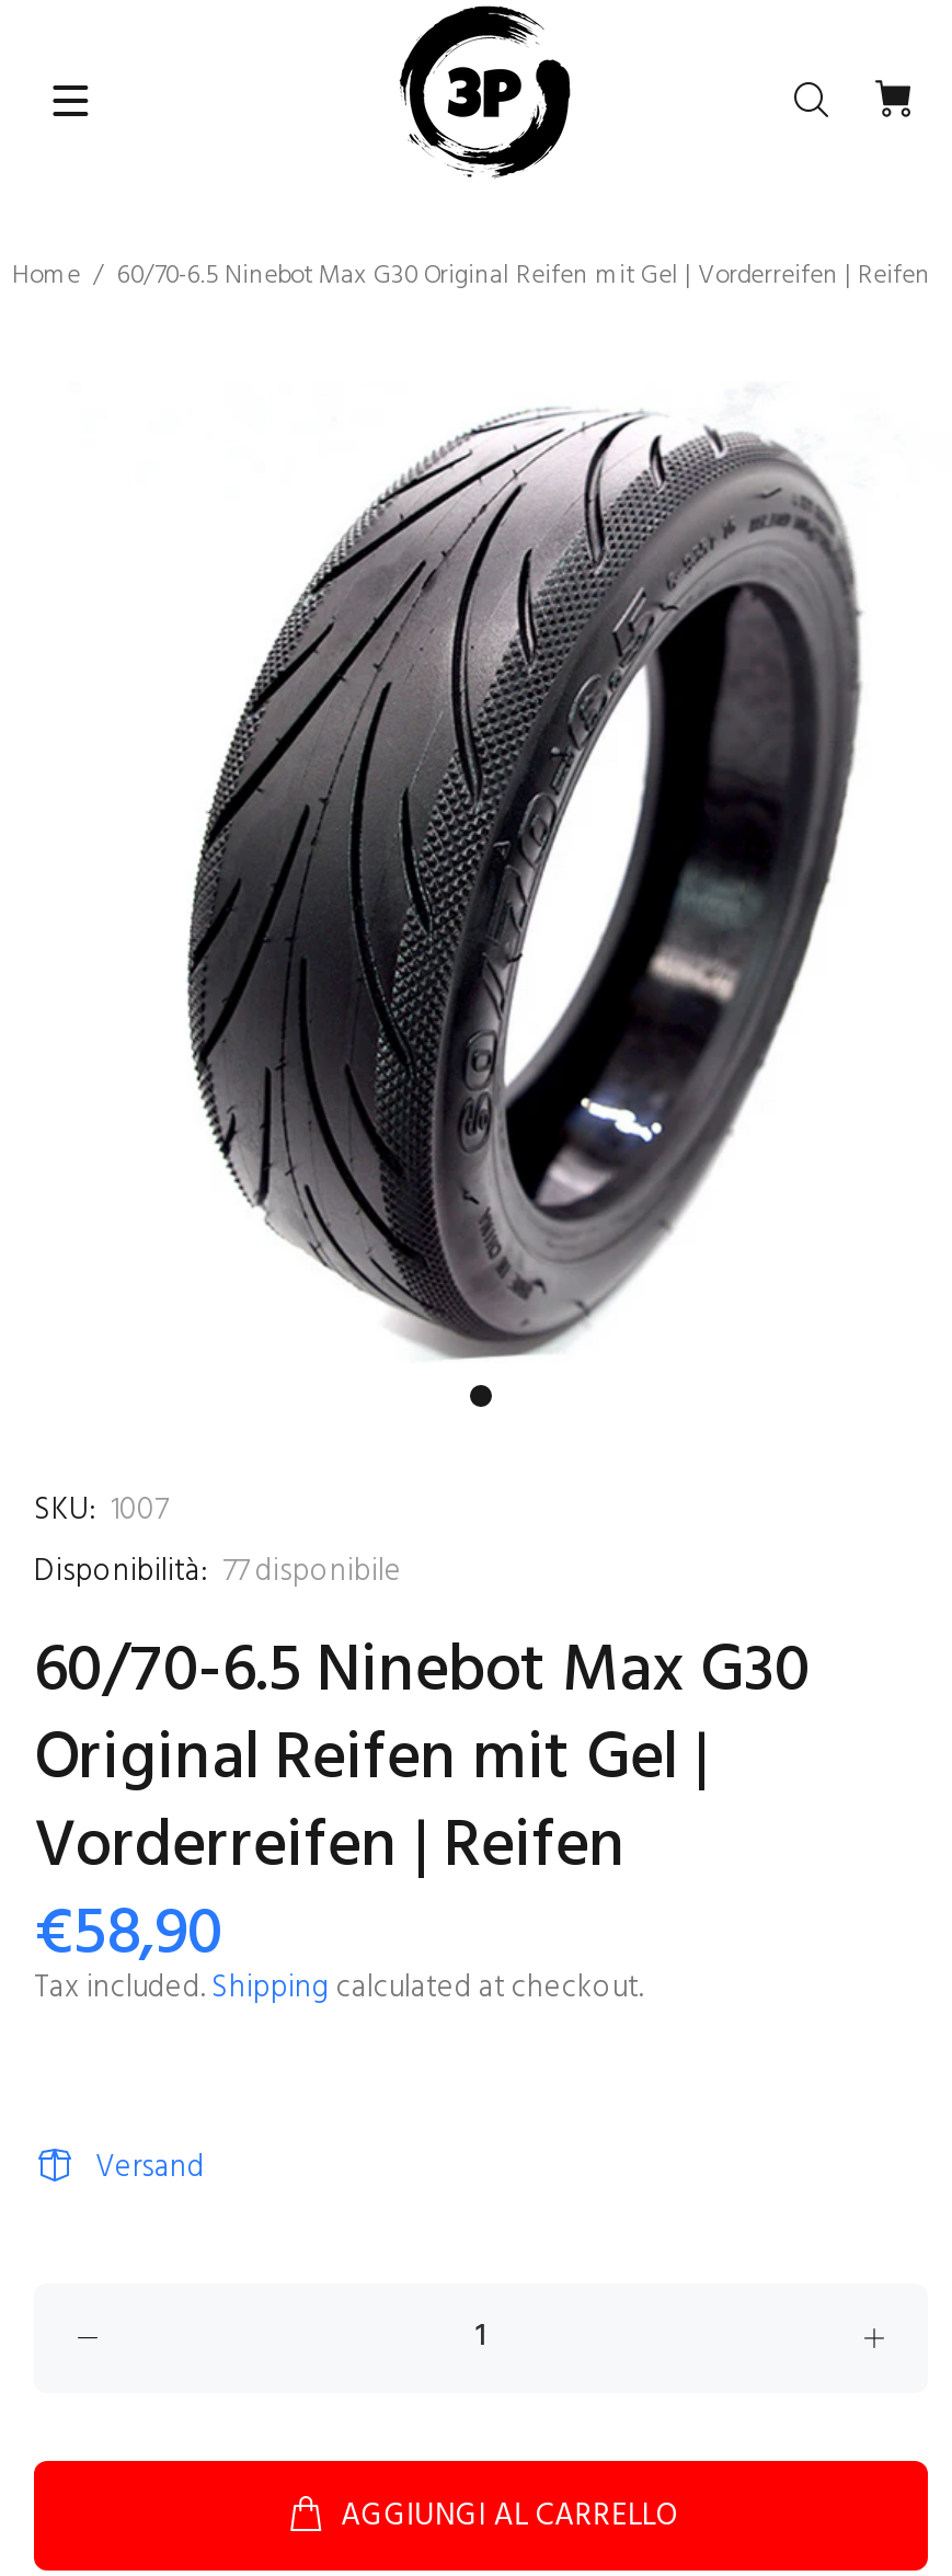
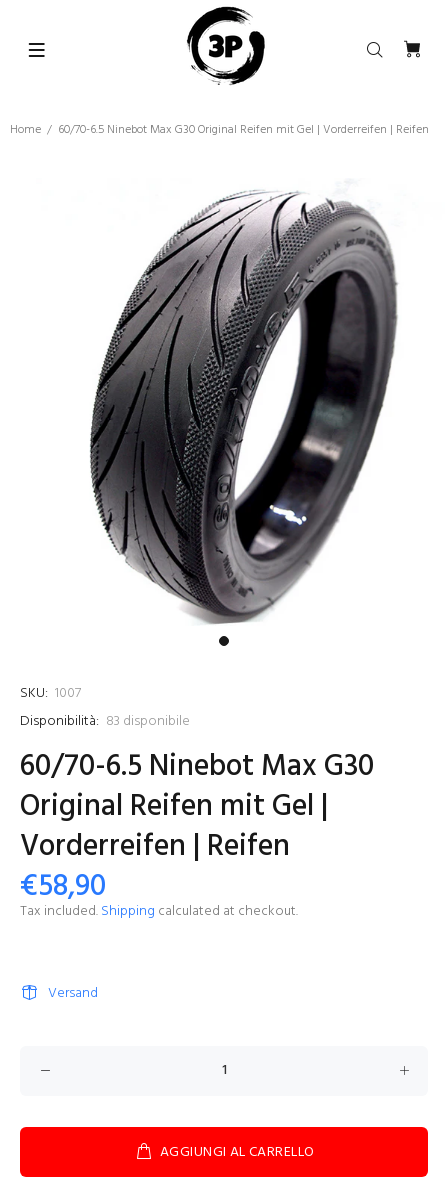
[34,1547,402,1598] Disponibilità: 77 disponibile -> [20,710,190,733] Disponibilità: 83 disponibile

